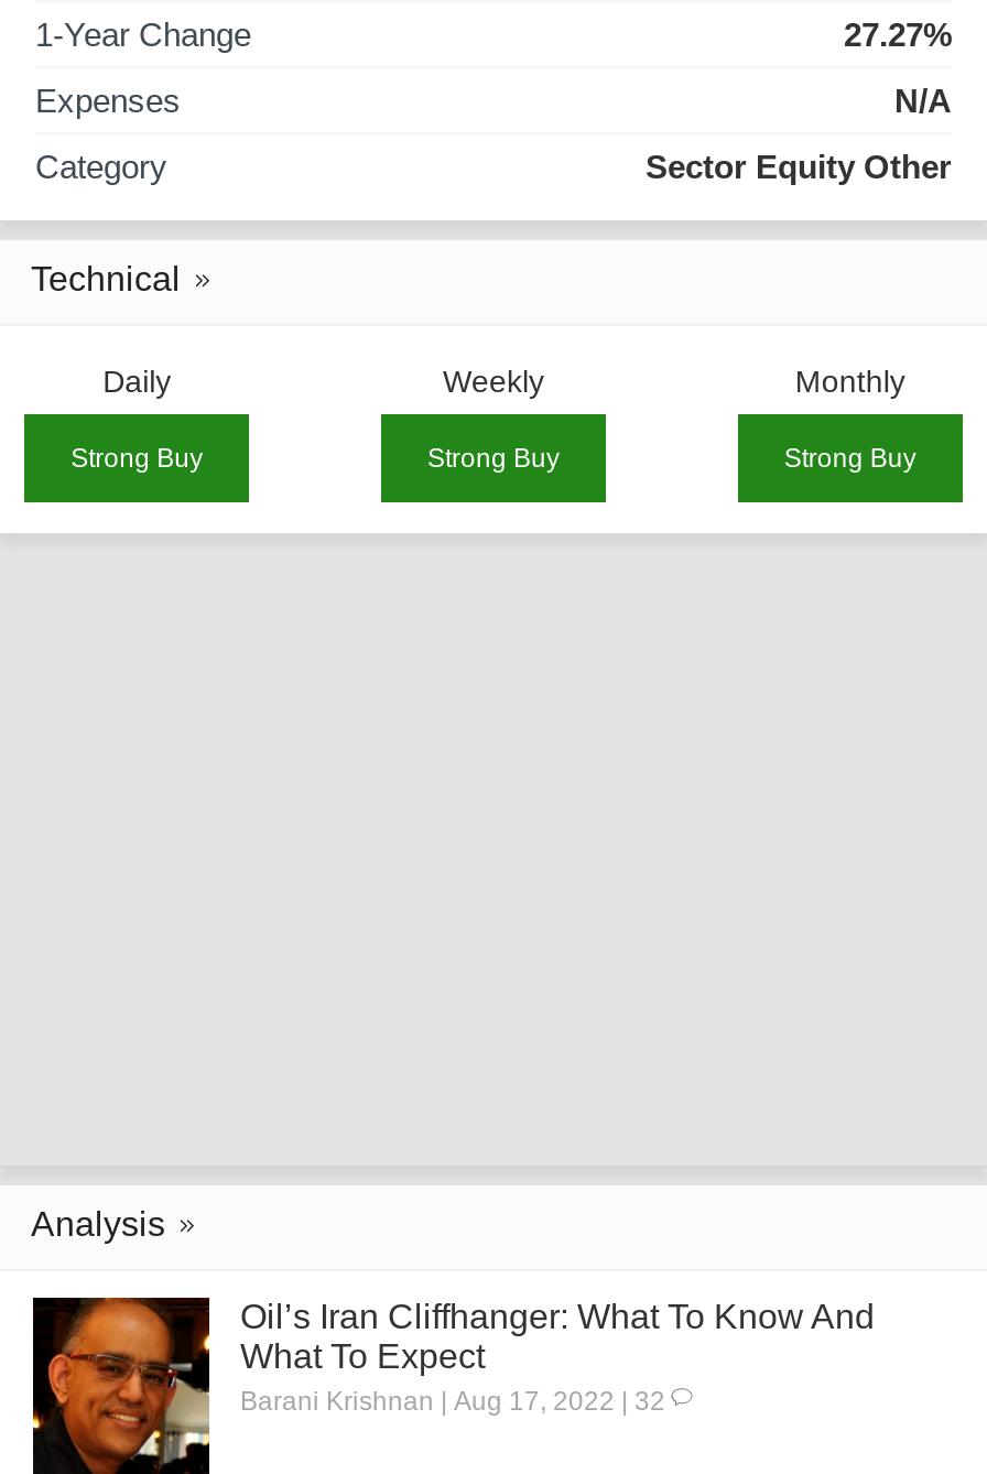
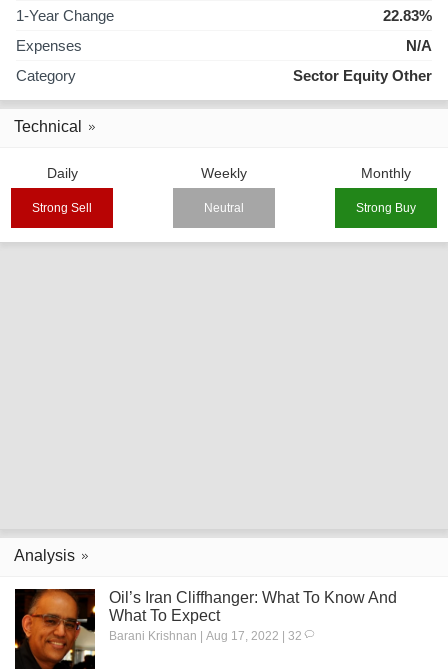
[844,16,952,53] 27.27% -> [383,7,432,24] 22.83%
[71,443,560,474] Strong Buy | Strong Buy -> [32,201,244,215] Strong Sell | Neutral

